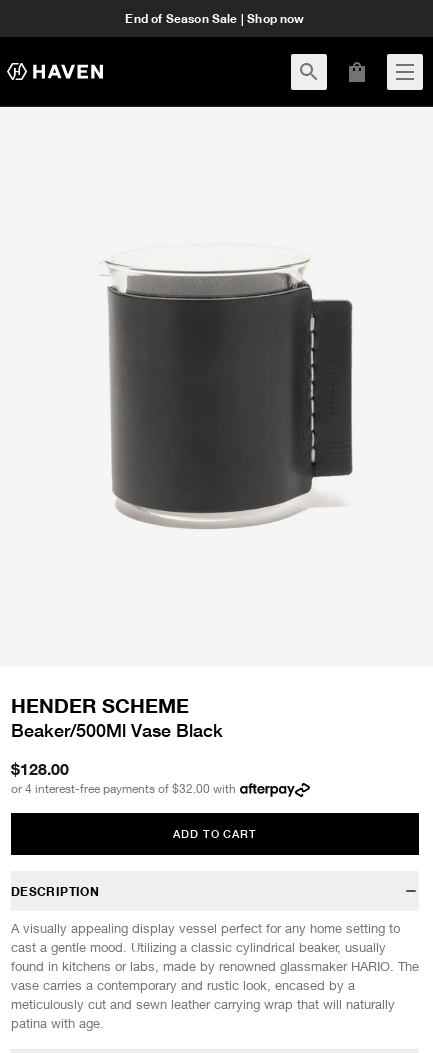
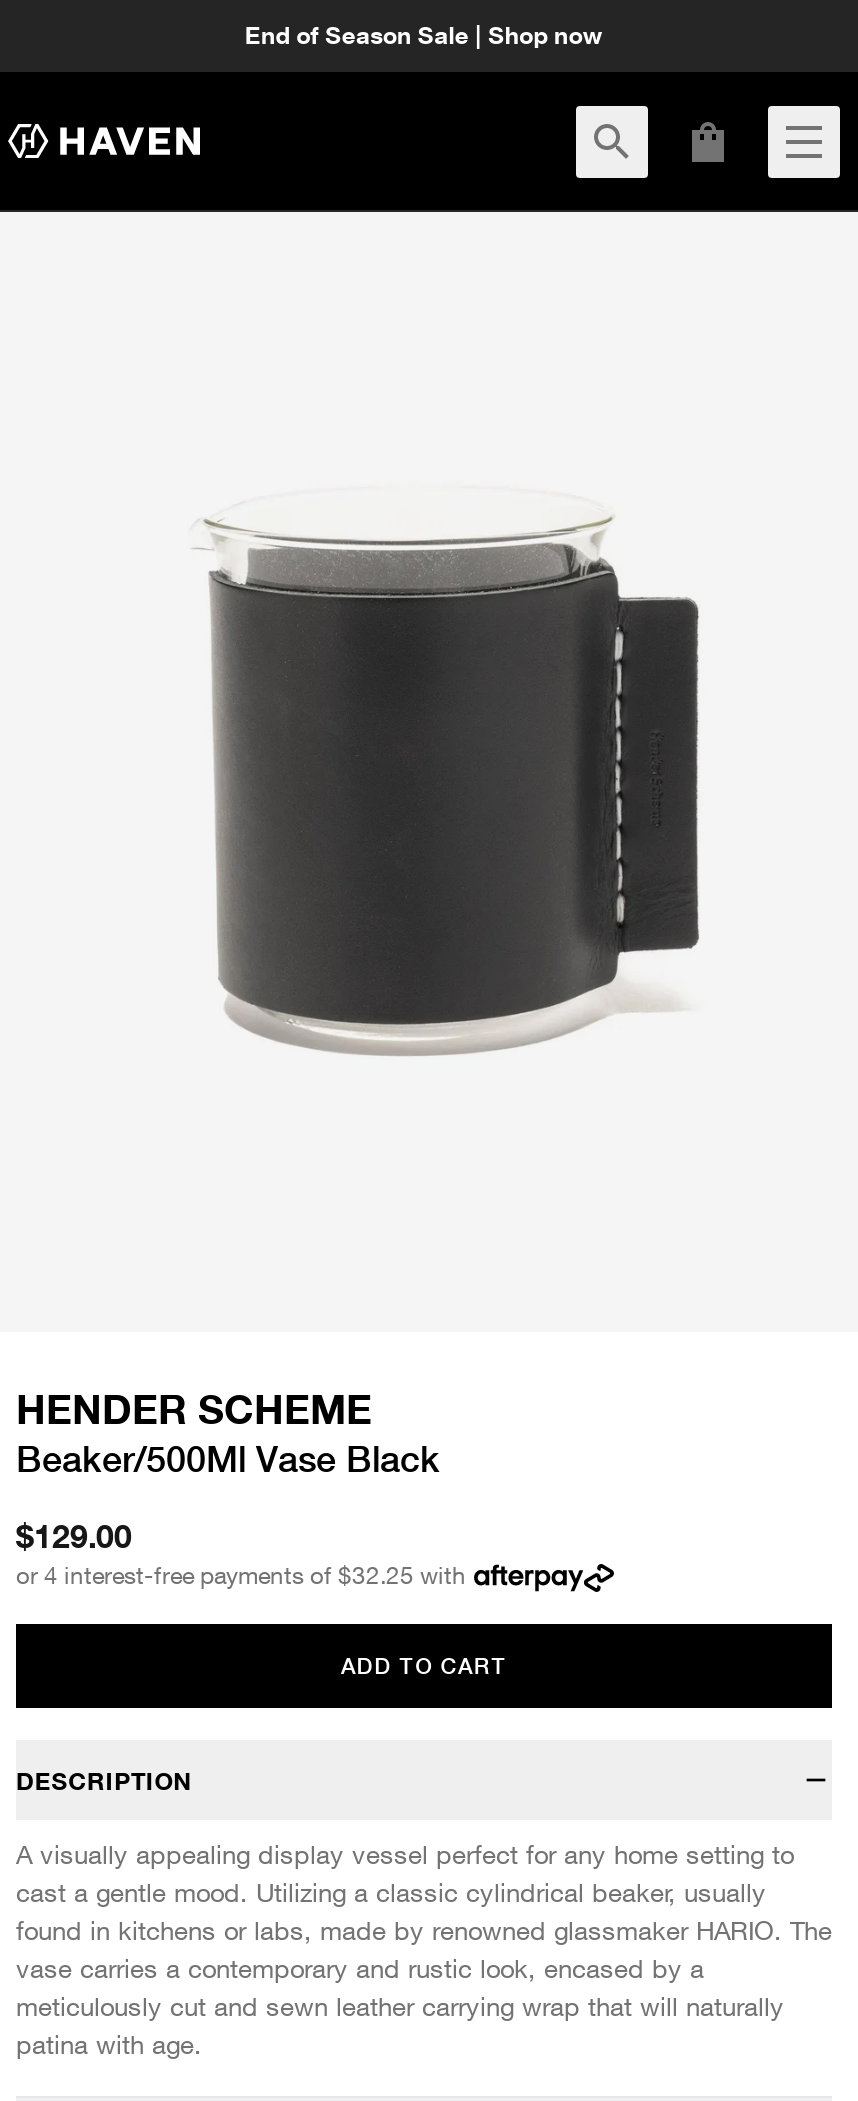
[11,759,69,779] $128.00 -> [16,1516,132,1556] $129.00
[11,781,236,796] or 4 interest-free payments of $32.00 with -> [16,1560,466,1590] or 4 interest-free payments of $32.25 with

